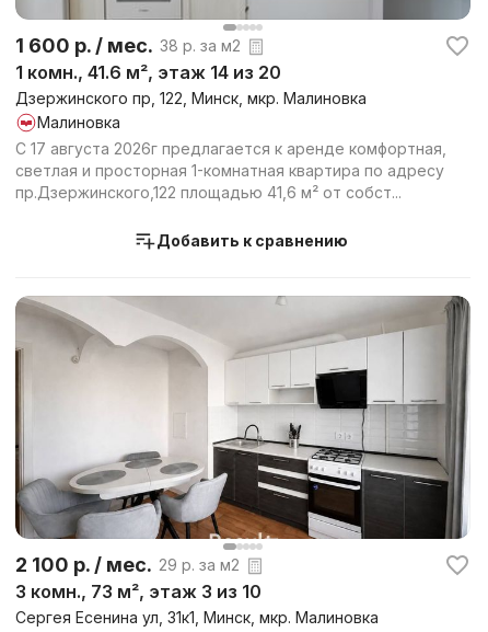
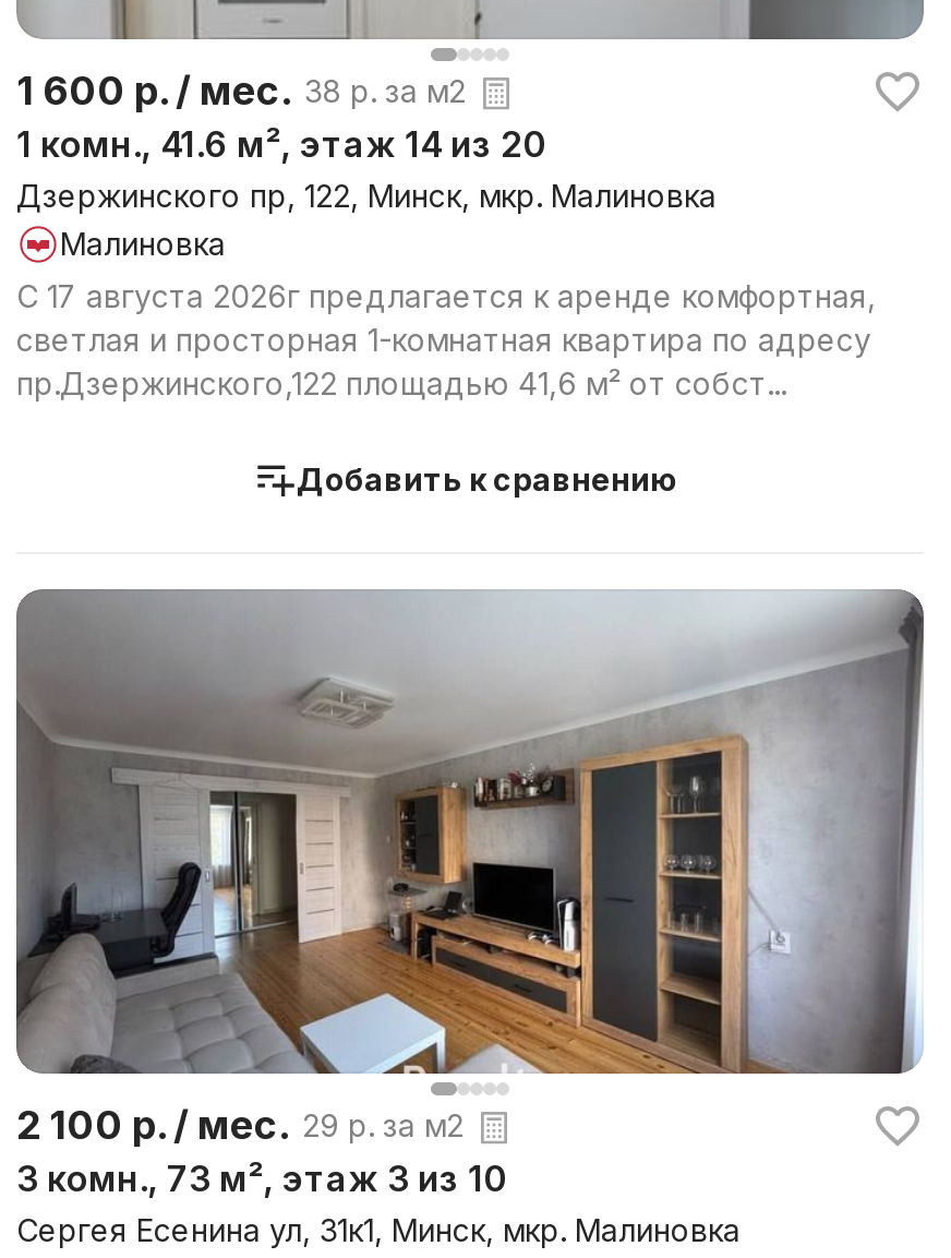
[15,296,470,540] [image] -> [14,589,924,1076] [image]

